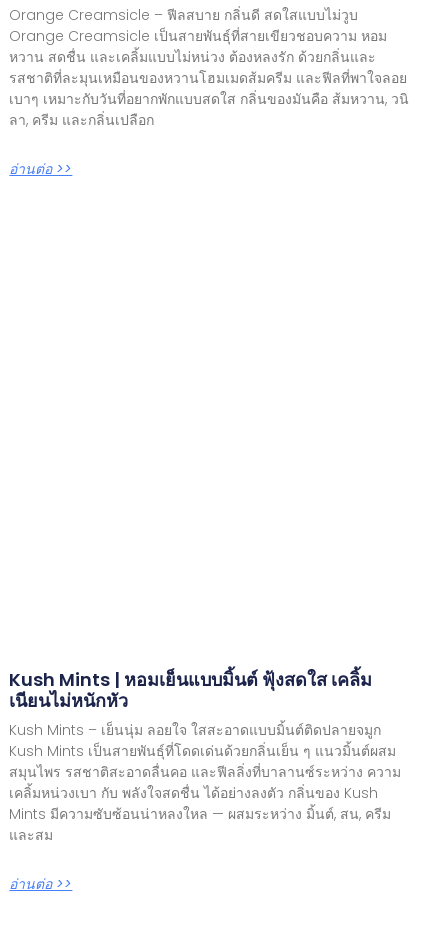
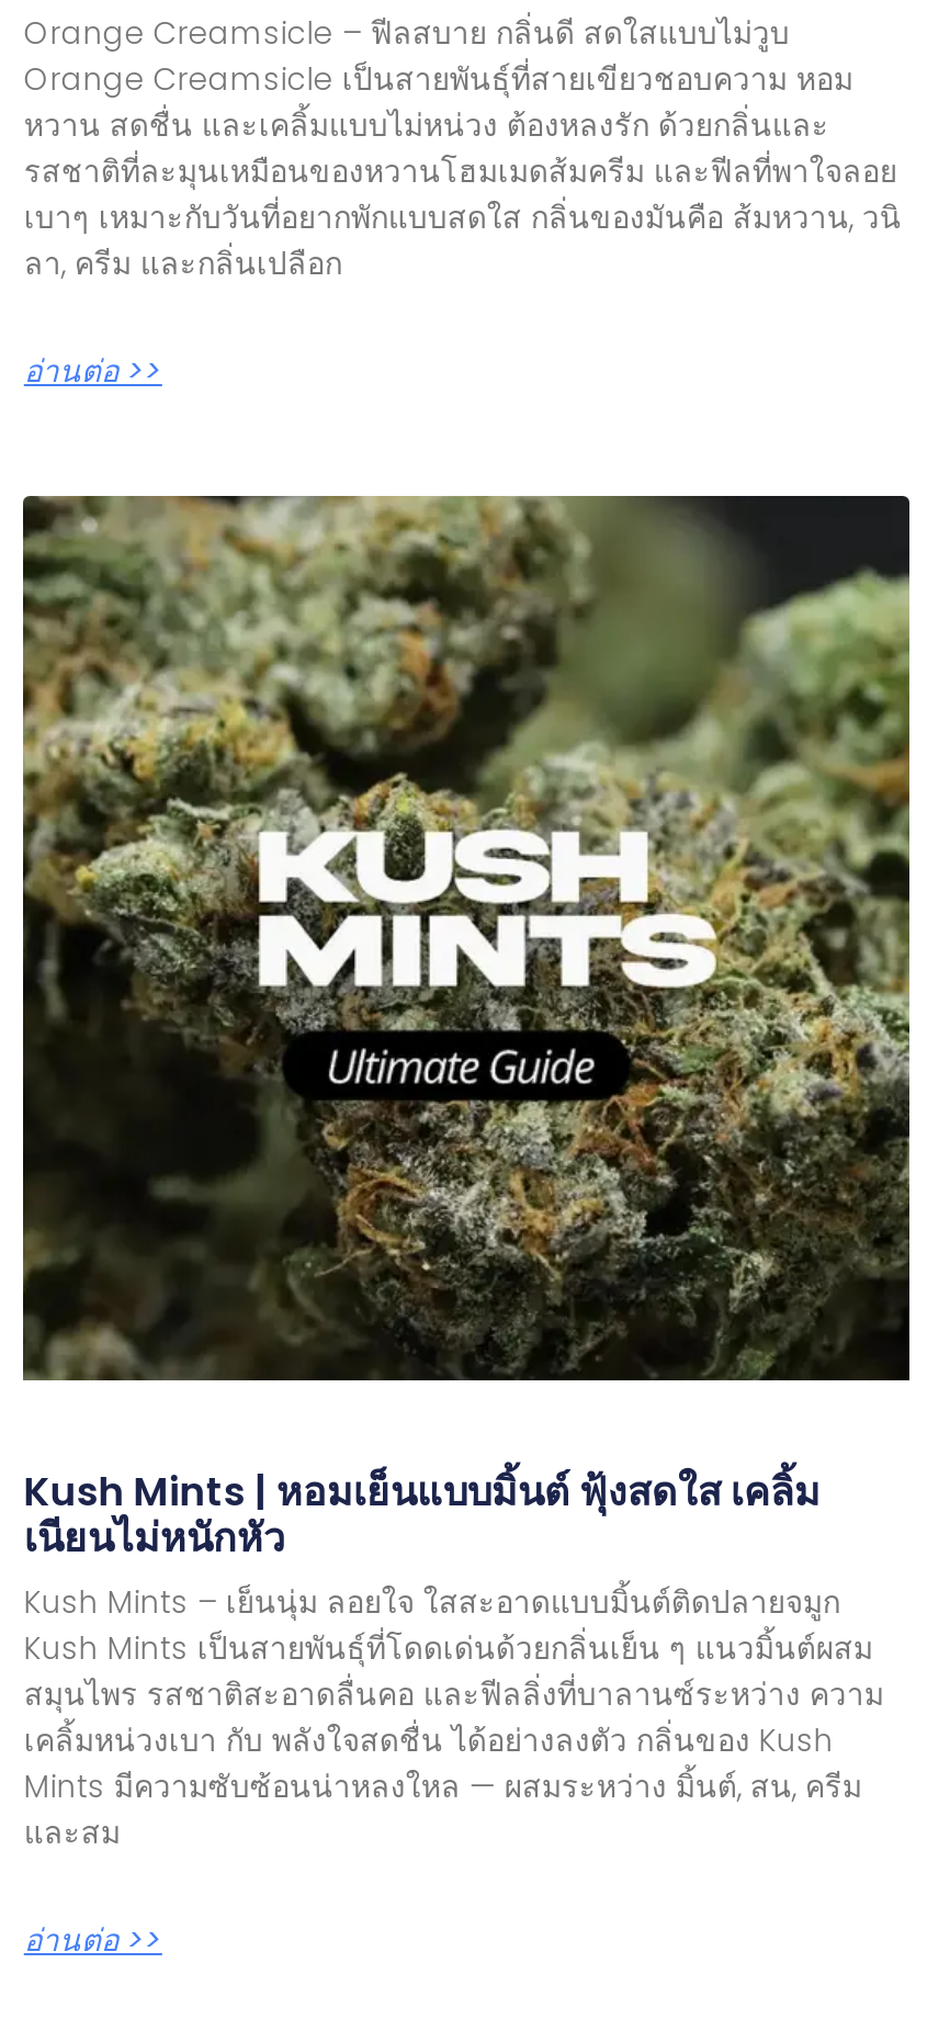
none -> [21,494,912,1383] [image]

